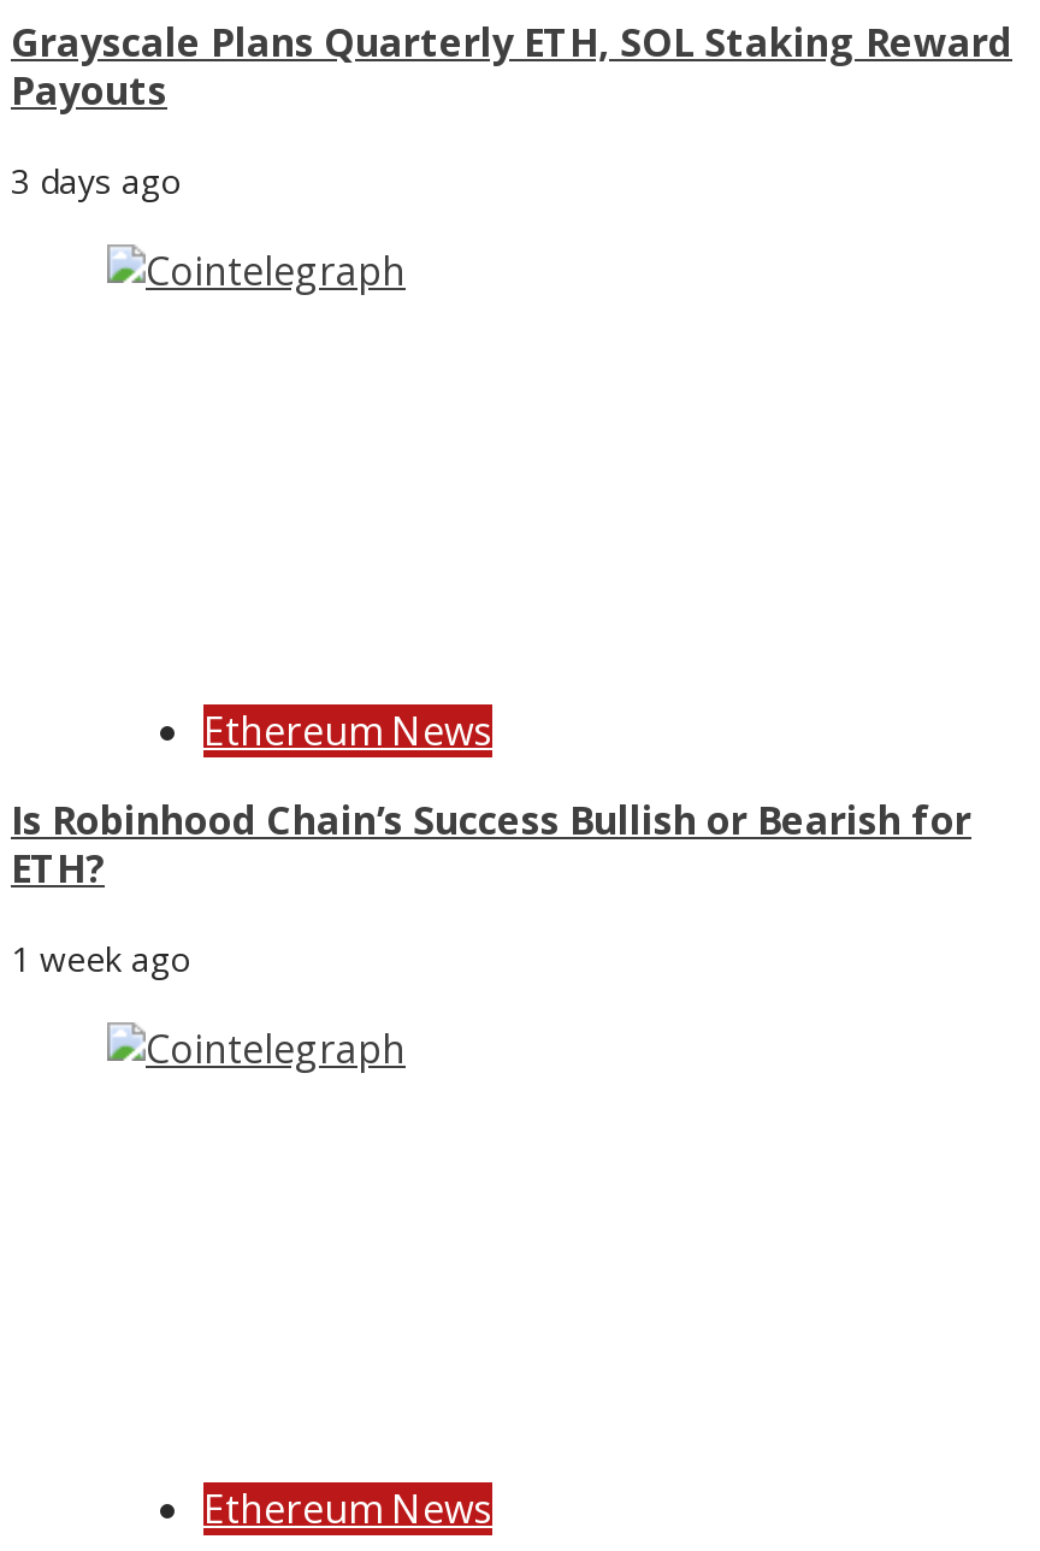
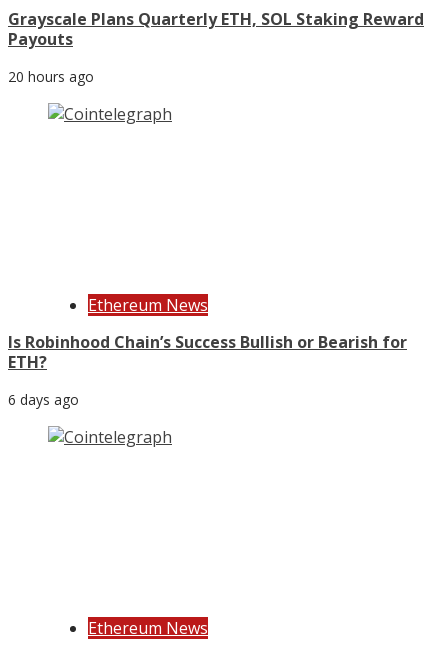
[11,159,182,204] 3 days ago -> [8,67,94,86] 20 hours ago
[11,937,191,982] 1 week ago -> [8,390,79,409] 6 days ago

